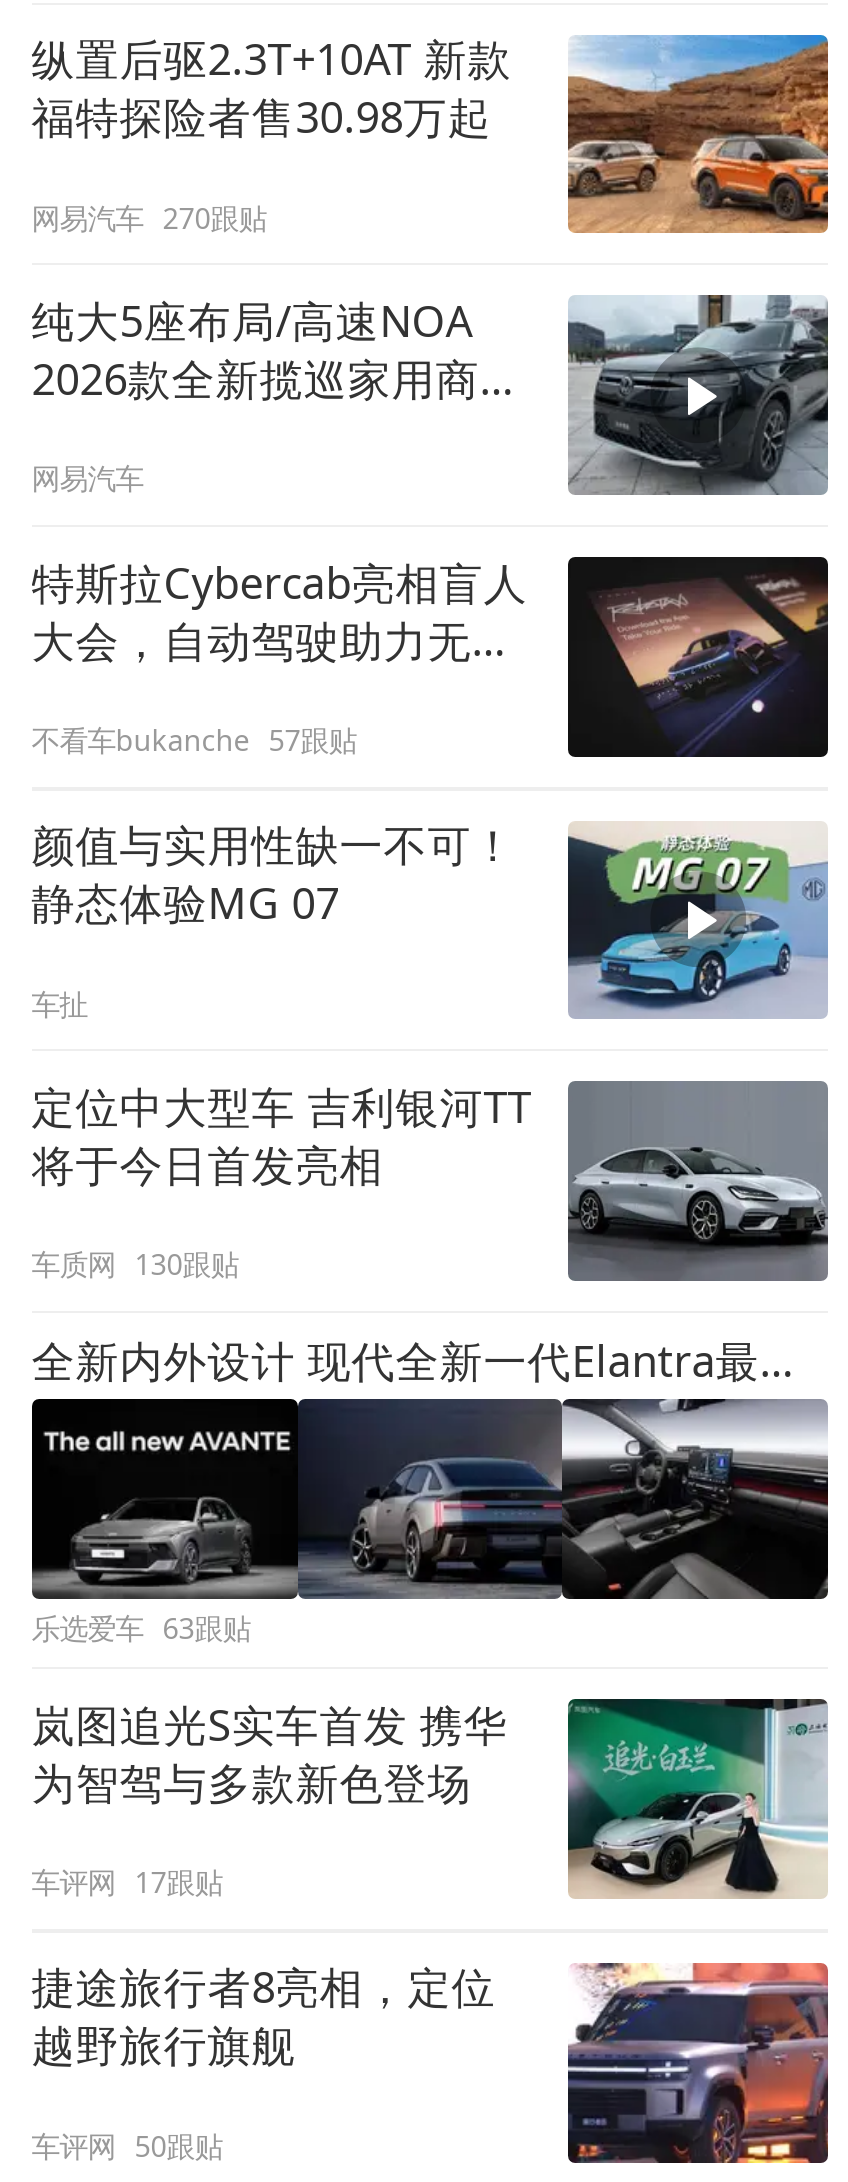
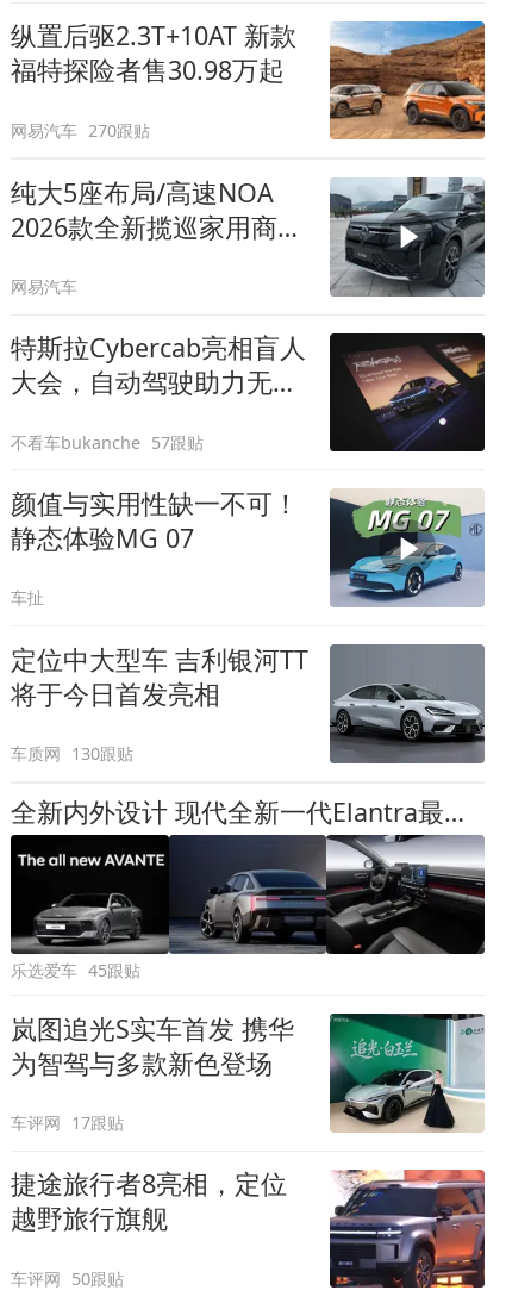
[31,1608,251,1646] 乐选爱车 63跟贴 -> [10,959,141,982] 乐选爱车 45跟贴

